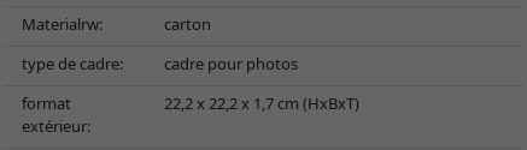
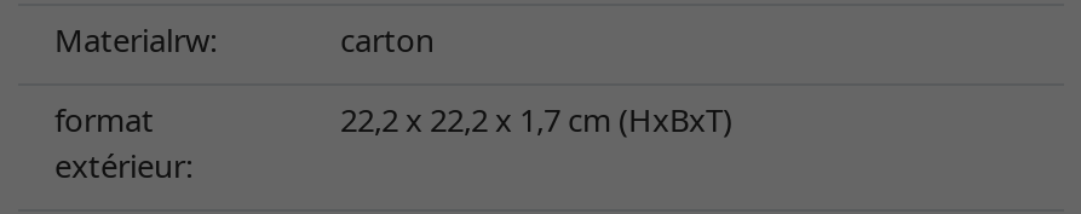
[22,53,298,74] type de cadre: | cadre pour photos -> none

